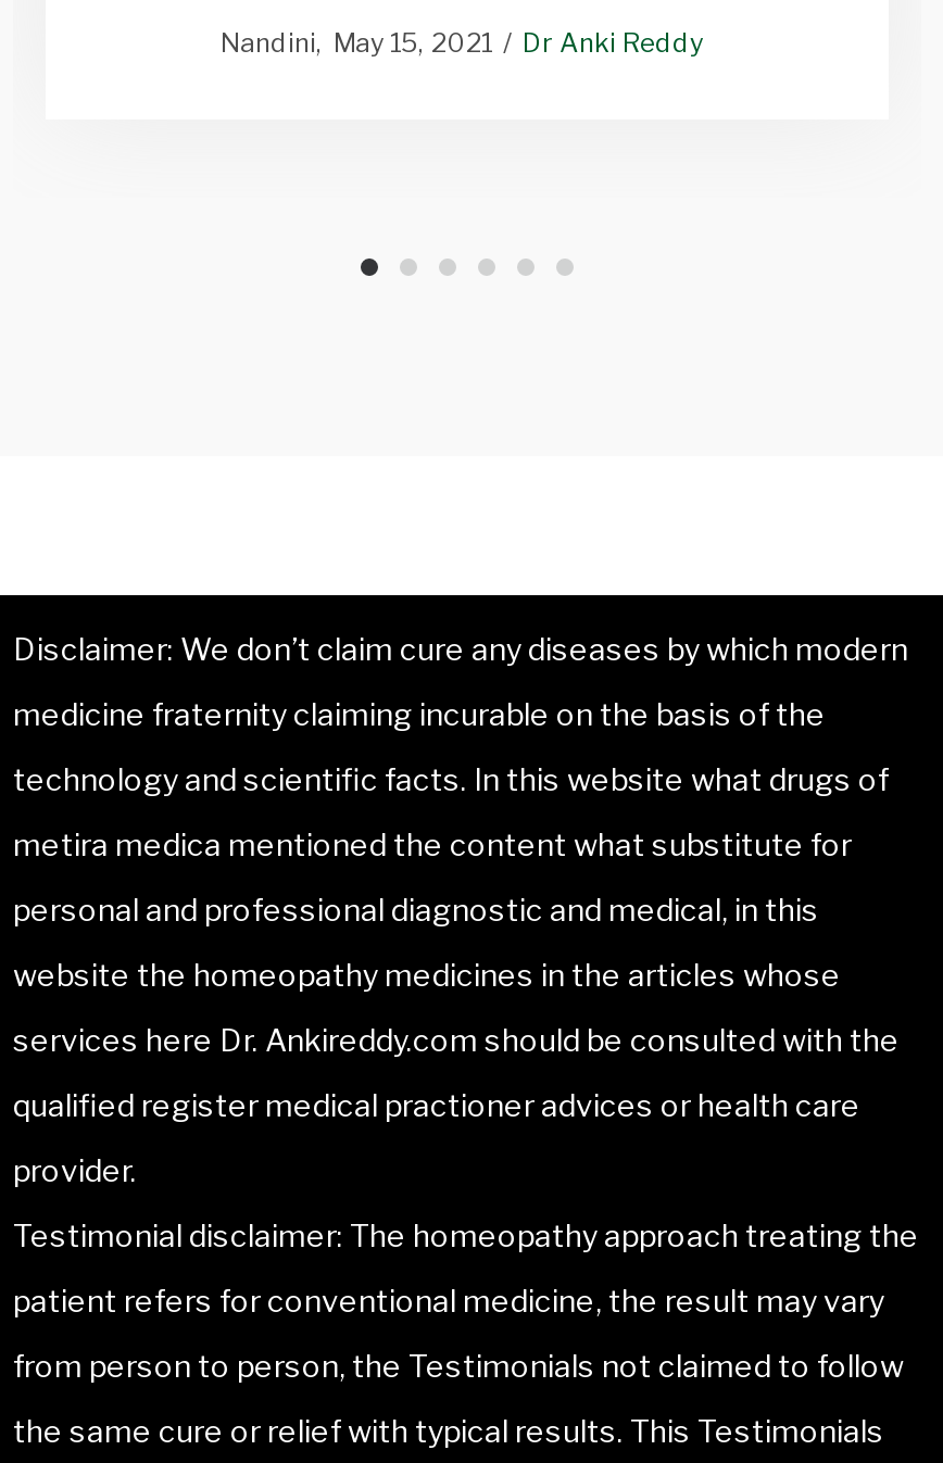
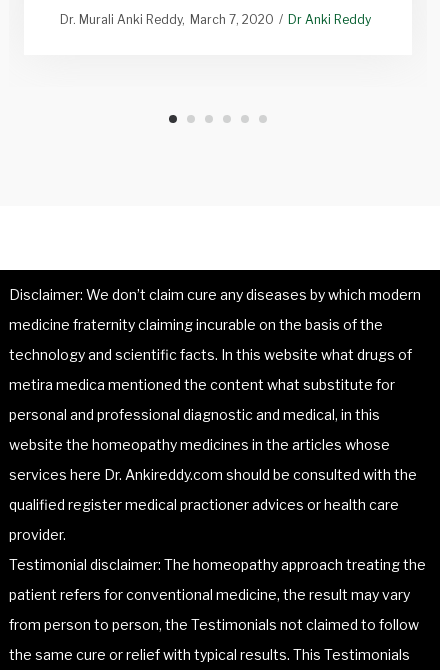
[221,25,492,58] Nandini May 15, 2021 -> [60,11,274,26] Dr. Murali Anki Reddy March 7, 2020

